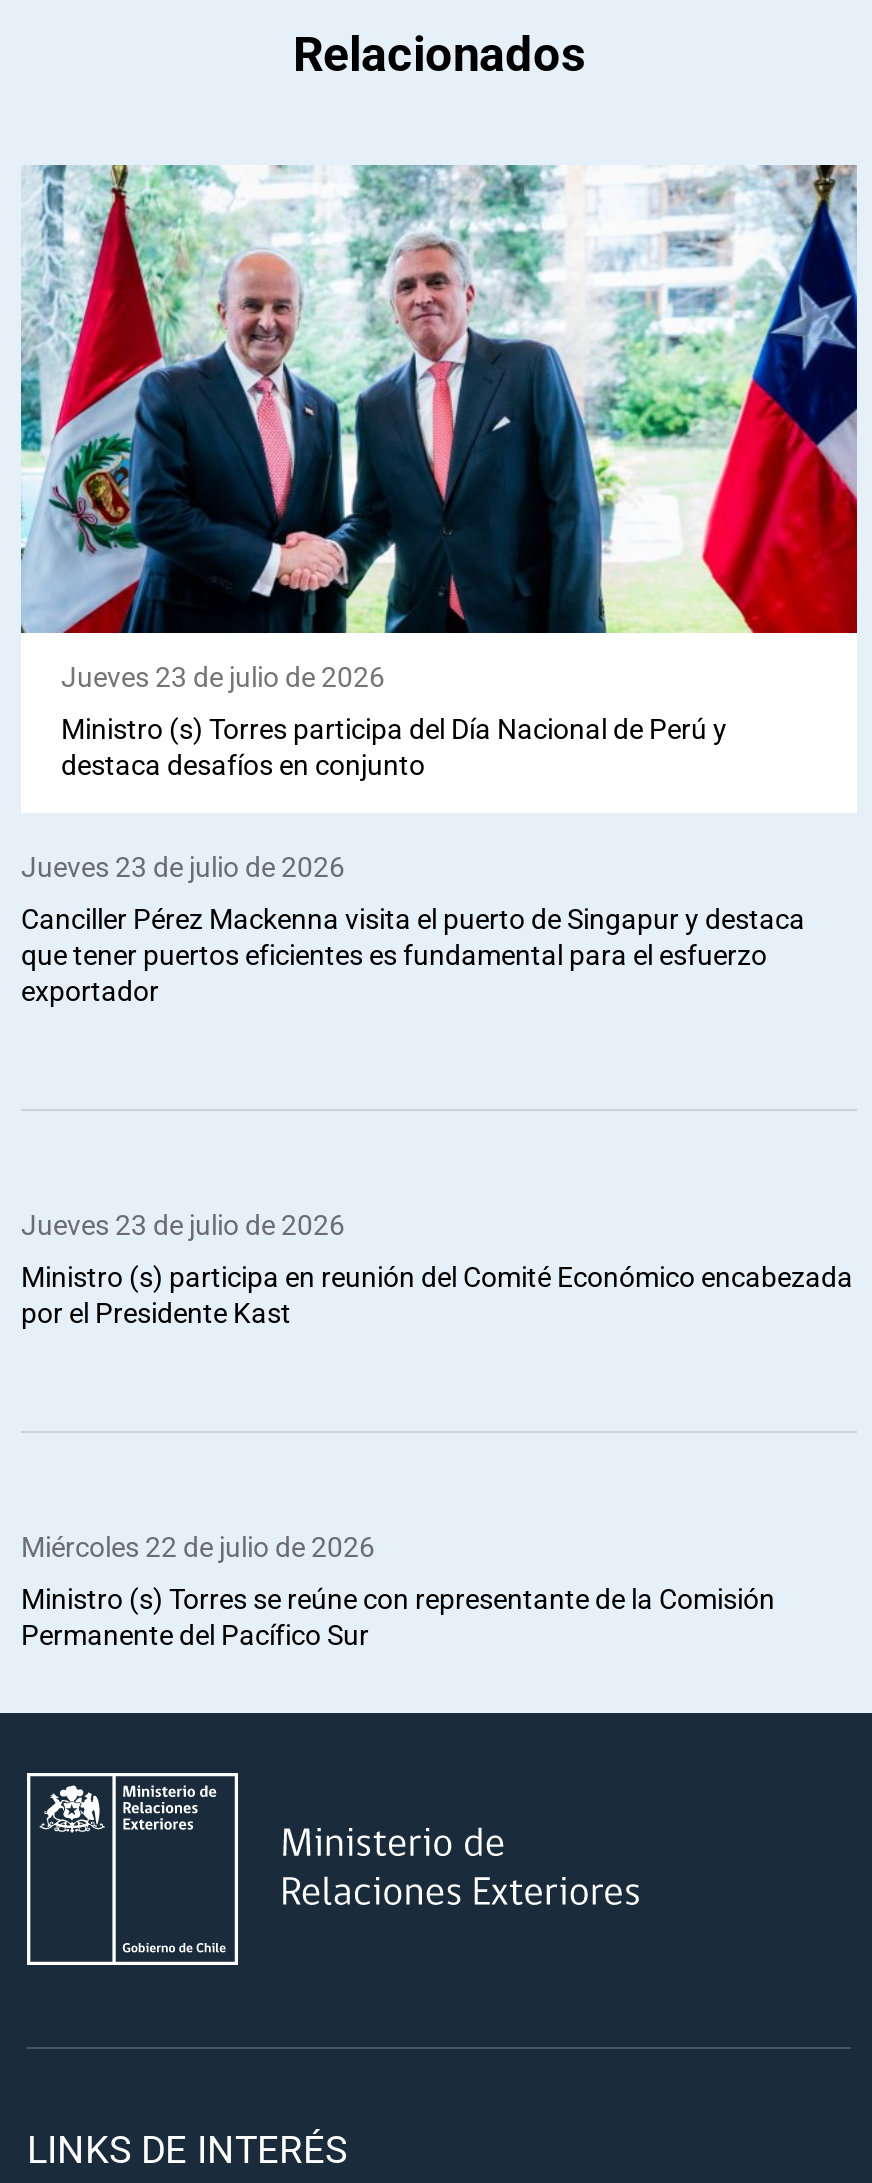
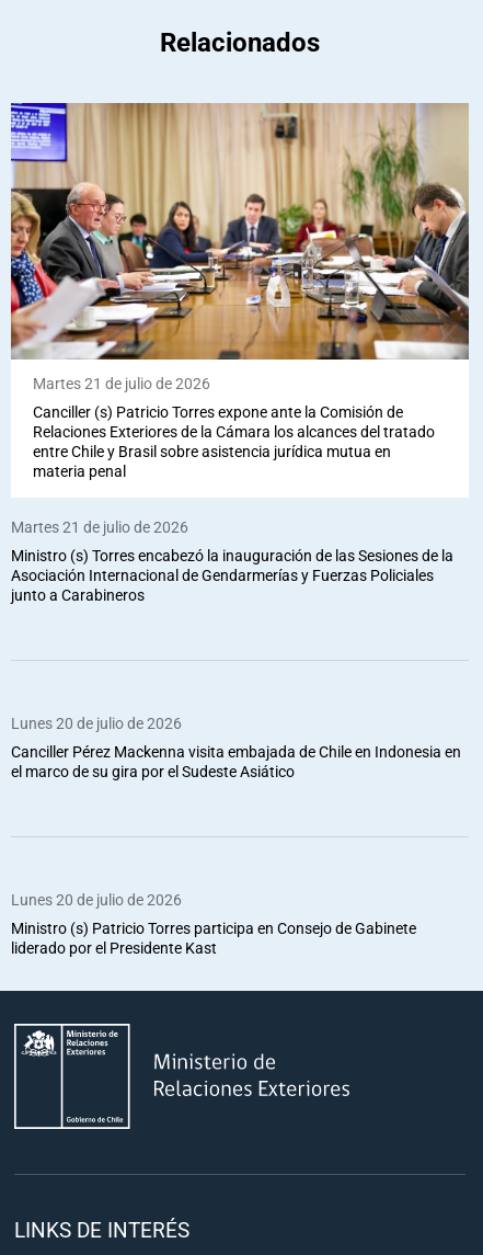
[19,163,859,783] [image] | Jueves 23 de julio de 2026 | Ministro (s) Torres participa del Día Nacional de Perú y | destaca desafíos en conjunto -> [10,102,470,481] [image] | Martes 21 de julio de 2026 | Canciller (s) Patricio Torres expone ante la Comisión de | Relaciones Exteriores de la Cámara los alcances del tratado | entre Chile y Brasil sobre asistencia jurídica mutua en | materia penal
[21,847,805,1009] Jueves 23 de julio de 2026 | Canciller Pérez Mackenna visita el puerto de Singapur y destaca | que tener puertos eficientes es fundamental para el esfuerzo | exportador -> [11,516,453,605] Martes 21 de julio de 2026 | Ministro (s) Torres encabezó la inauguración de las Sesiones de la | Asociación Internacional de Gendarmerías y Fuerzas Policiales | junto a Carabineros
[21,1205,853,1331] Jueves 23 de julio de 2026 | Ministro (s) participa en reunión del Comité Económico encabezada | por el Presidente Kast -> [11,713,461,782] Lunes 20 de julio de 2026 | Canciller Pérez Mackenna visita embajada de Chile en Indonesia en | el marco de su gira por el Sudeste Asiático
[21,1527,775,1653] Miércoles 22 de julio de 2026 | Ministro (s) Torres se reúne con representante de la Comisión | Permanente del Pacífico Sur -> [11,889,416,958] Lunes 20 de julio de 2026 | Ministro (s) Patricio Torres participa en Consejo de Gabinete | liderado por el Presidente Kast

